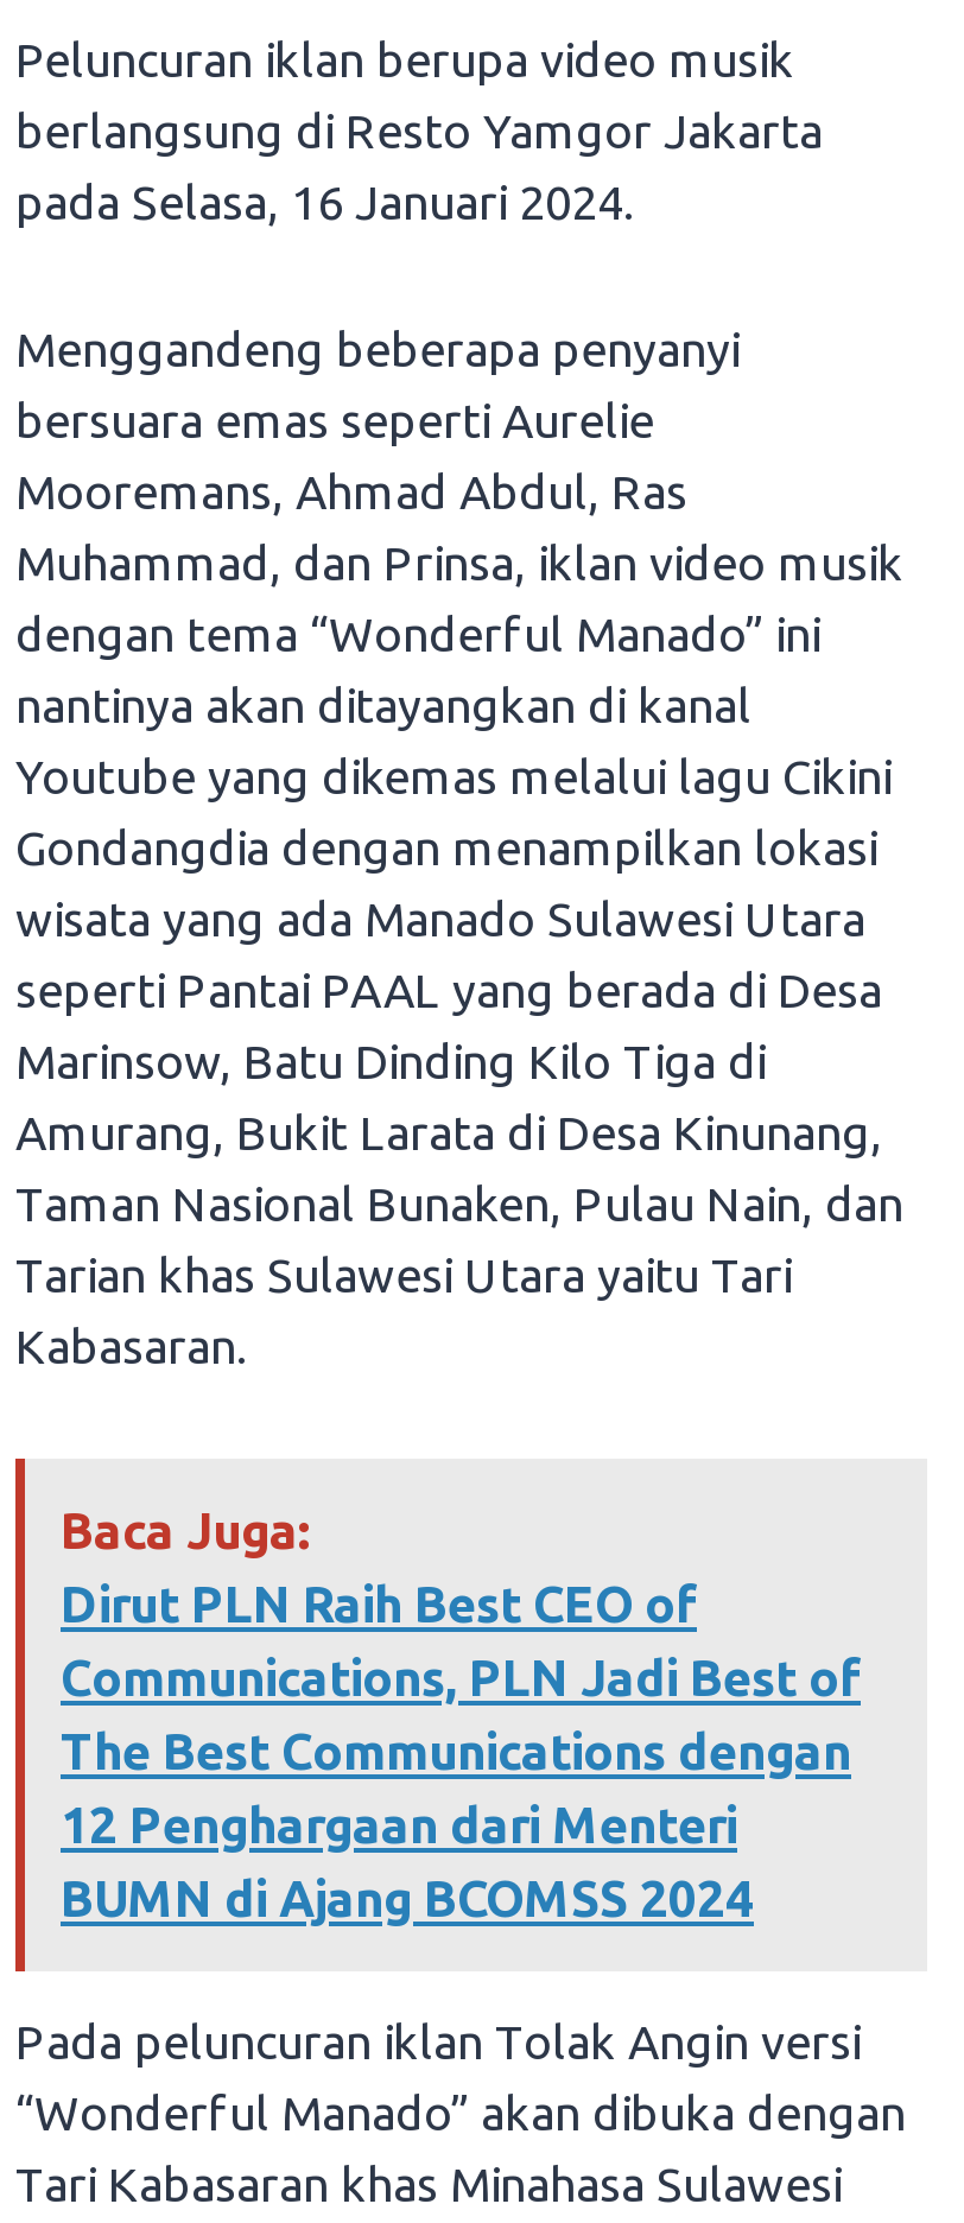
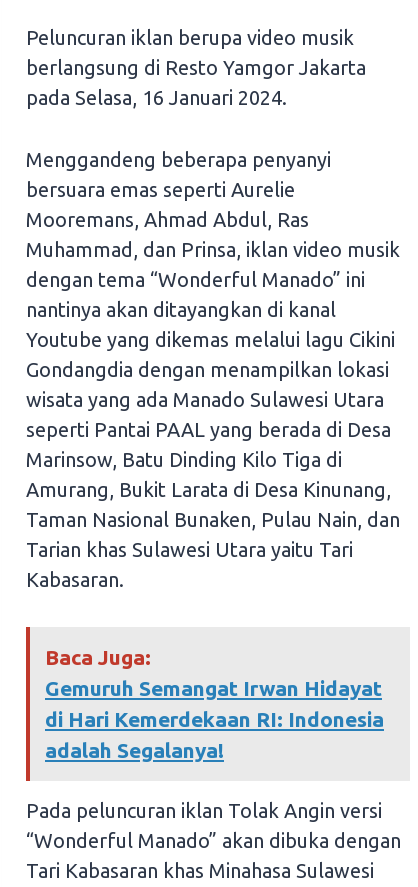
[61,1575,861,1926] Dirut PLN Raih Best CEO of | Communications, PLN Jadi Best of | The Best Communications dengan | 12 Penghargaan dari Menteri | BUMN di Ajang BCOMSS 2024 -> [45,676,384,762] Gemuruh Semangat Irwan Hidayat | di Hari Kemerdekaan RI: Indonesia | adalah Segalanya!

